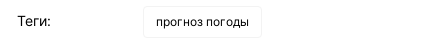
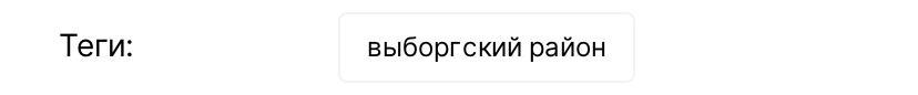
[156,14,249,29] прогноз погоды -> [367,29,606,62] выборгский район

